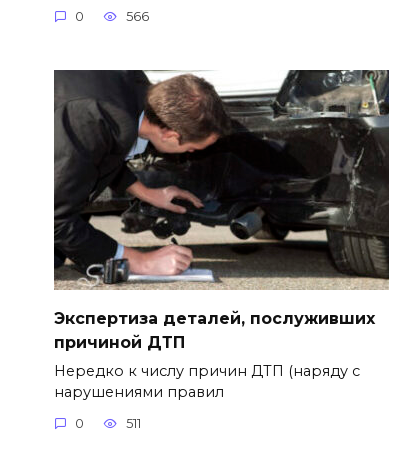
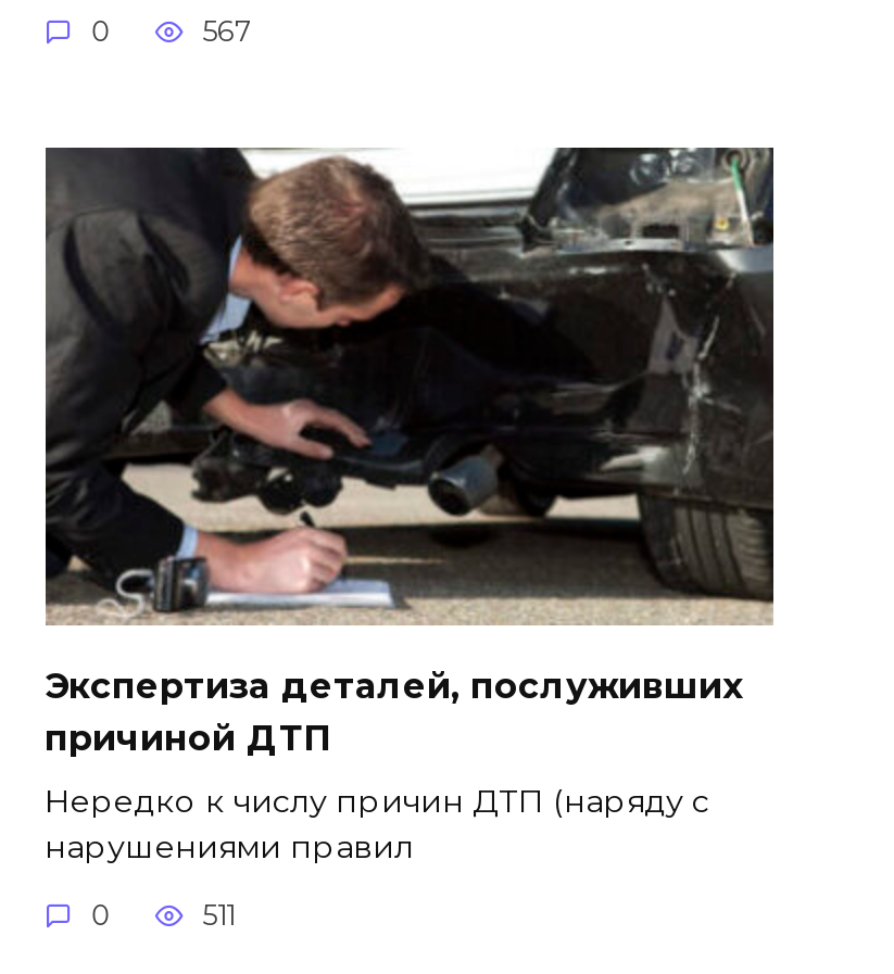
[126,9,149,24] 566 -> [202,16,250,49] 567

